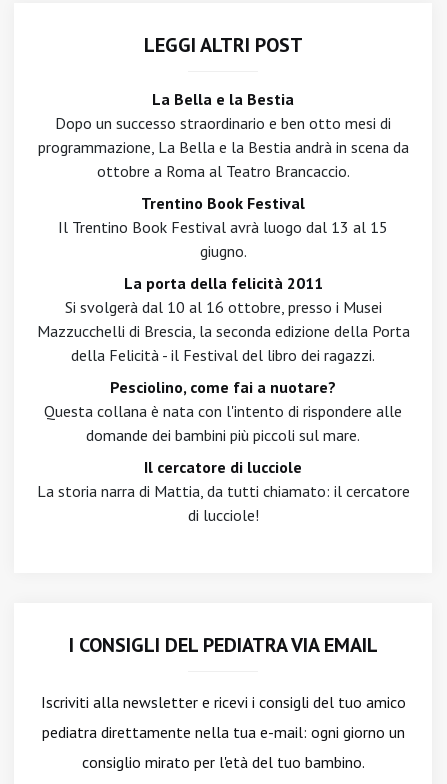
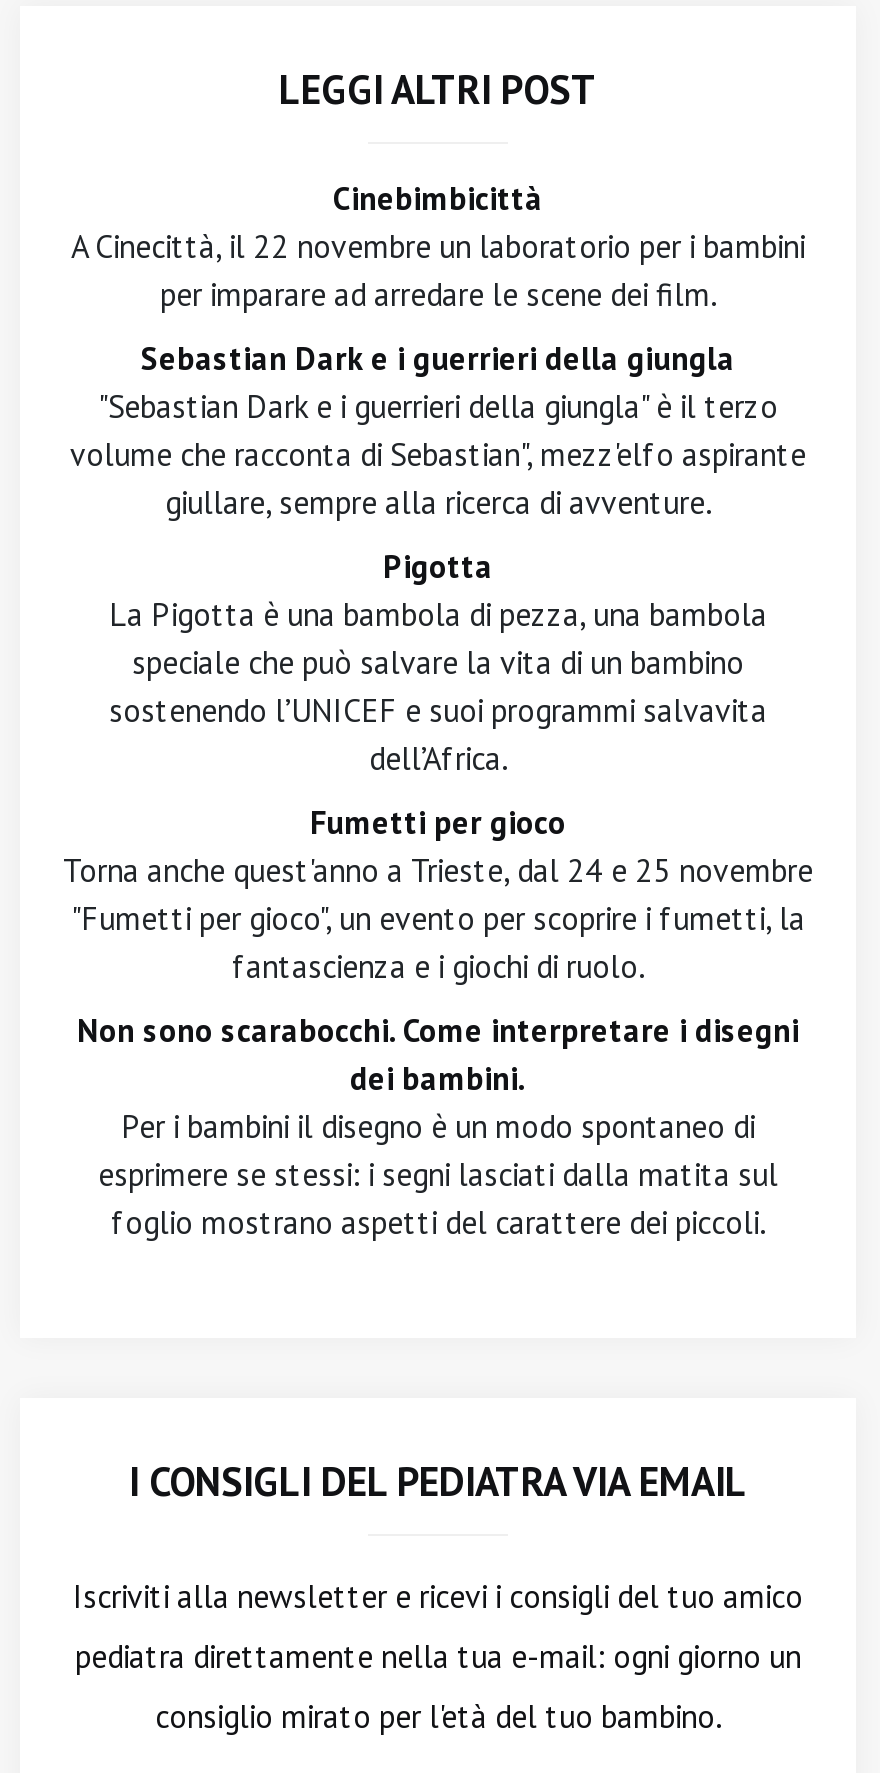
[37,89,408,181] La Bella e la Bestia | Dopo un successo straordinario e ben otto mesi di | programmazione, La Bella e la Bestia andrà in scena da | ottobre a Roma al Teatro Brancaccio. -> [71,178,805,314] Cinebimbicittà | A Cinecittà, il 22 novembre un laboratorio per i bambini | per imparare ad arredare le scene dei film.
[58,193,388,261] Trentino Book Festival | Il Trentino Book Festival avrà luogo dal 13 al 15 | giugno. -> [70,338,806,522] Sebastian Dark e i guerrieri della giungla | "Sebastian Dark e i guerrieri della giungla" è il terzo | volume che racconta di Sebastian", mezz'elfo aspirante | giullare, sempre alla ricerca di avventure.
[36,273,409,365] La porta della felicità 2011 | Si svolgerà dal 10 al 16 ottobre, presso i Musei | Mazzucchelli di Brescia, la seconda edizione della Porta | della Felicità - il Festival del libro dei ragazzi. -> [109,546,767,778] Pigotta | La Pigotta è una bambola di pezza, una bambola | speciale che può salvare la vita di un bambino | sostenendo l’UNICEF e suoi programmi salvavita | dell’Africa.
[44,377,402,445] Pesciolino, come fai a nuotare? | Questa collana è nata con l'intento di rispondere alle | domande dei bambini più piccoli sul mare. -> [63,802,813,986] Fumetti per gioco | Torna anche quest'anno a Trieste, dal 24 e 25 novembre | "Fumetti per gioco", un evento per scoprire i fumetti, la | fantascienza e i giochi di ruolo.
[36,457,409,525] Il cercatore di lucciole | La storia narra di Mattia, da tutti chiamato: il cercatore | di lucciole! -> [77,1010,799,1242] Non sono scarabocchi. Come interpretare i disegni | dei bambini. | Per i bambini il disegno è un modo spontaneo di | esprimere se stessi: i segni lasciati dalla matita sul | foglio mostrano aspetti del carattere dei piccoli.

